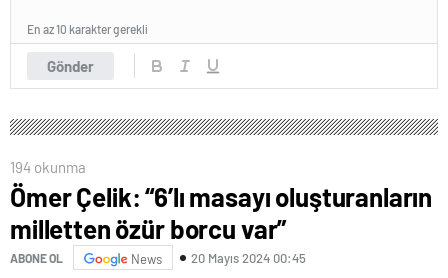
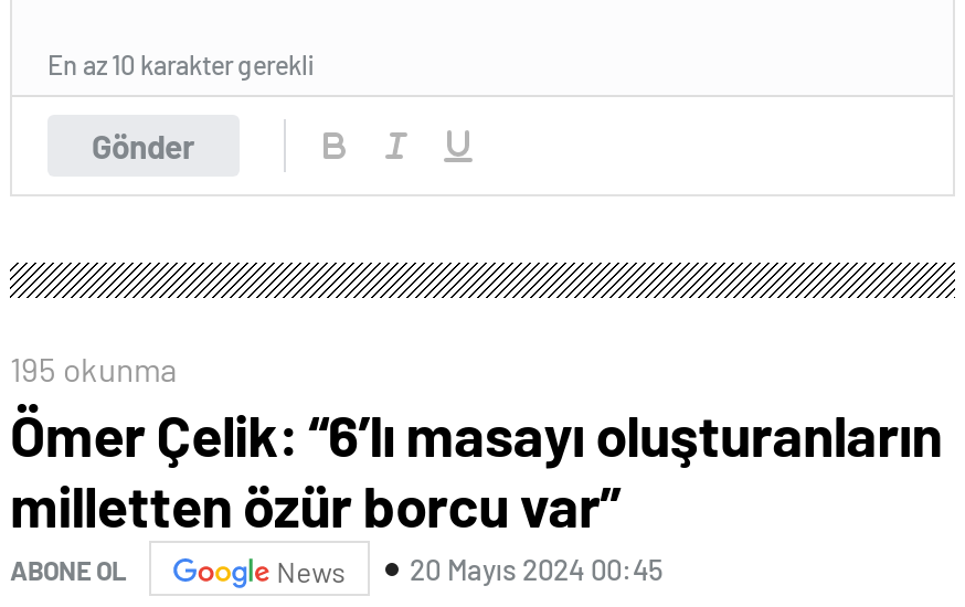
[10,158,86,176] 194 okunma -> [10,349,178,389] 195 okunma

